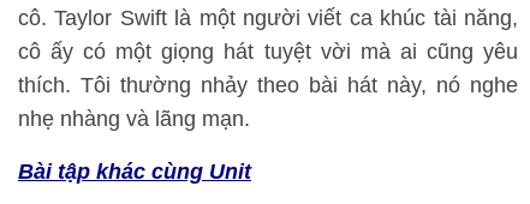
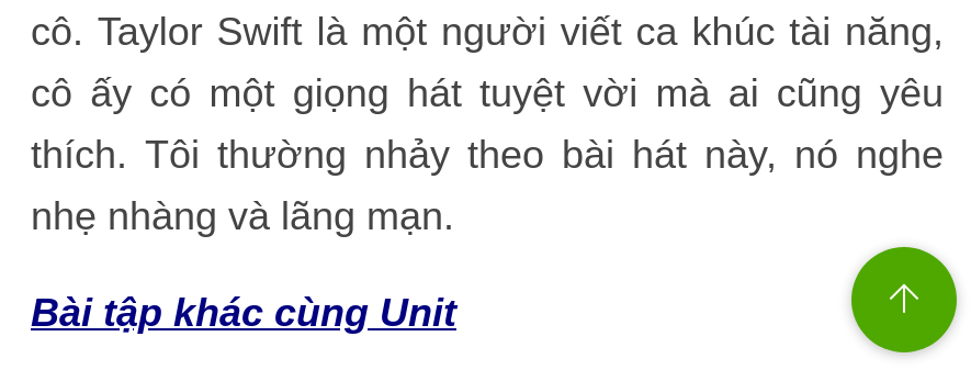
none -> [849,245,959,357] [image]

